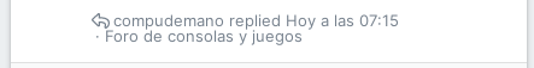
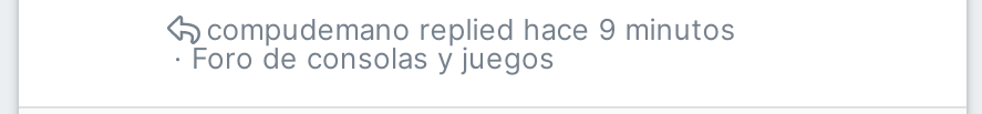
[285,11,399,30] Hoy a las 07:15 -> [523,12,736,47] hace 9 minutos

